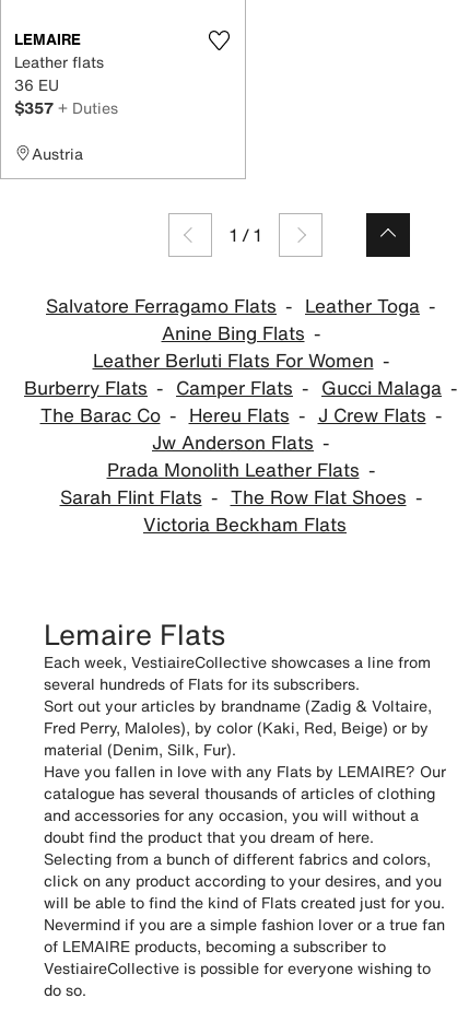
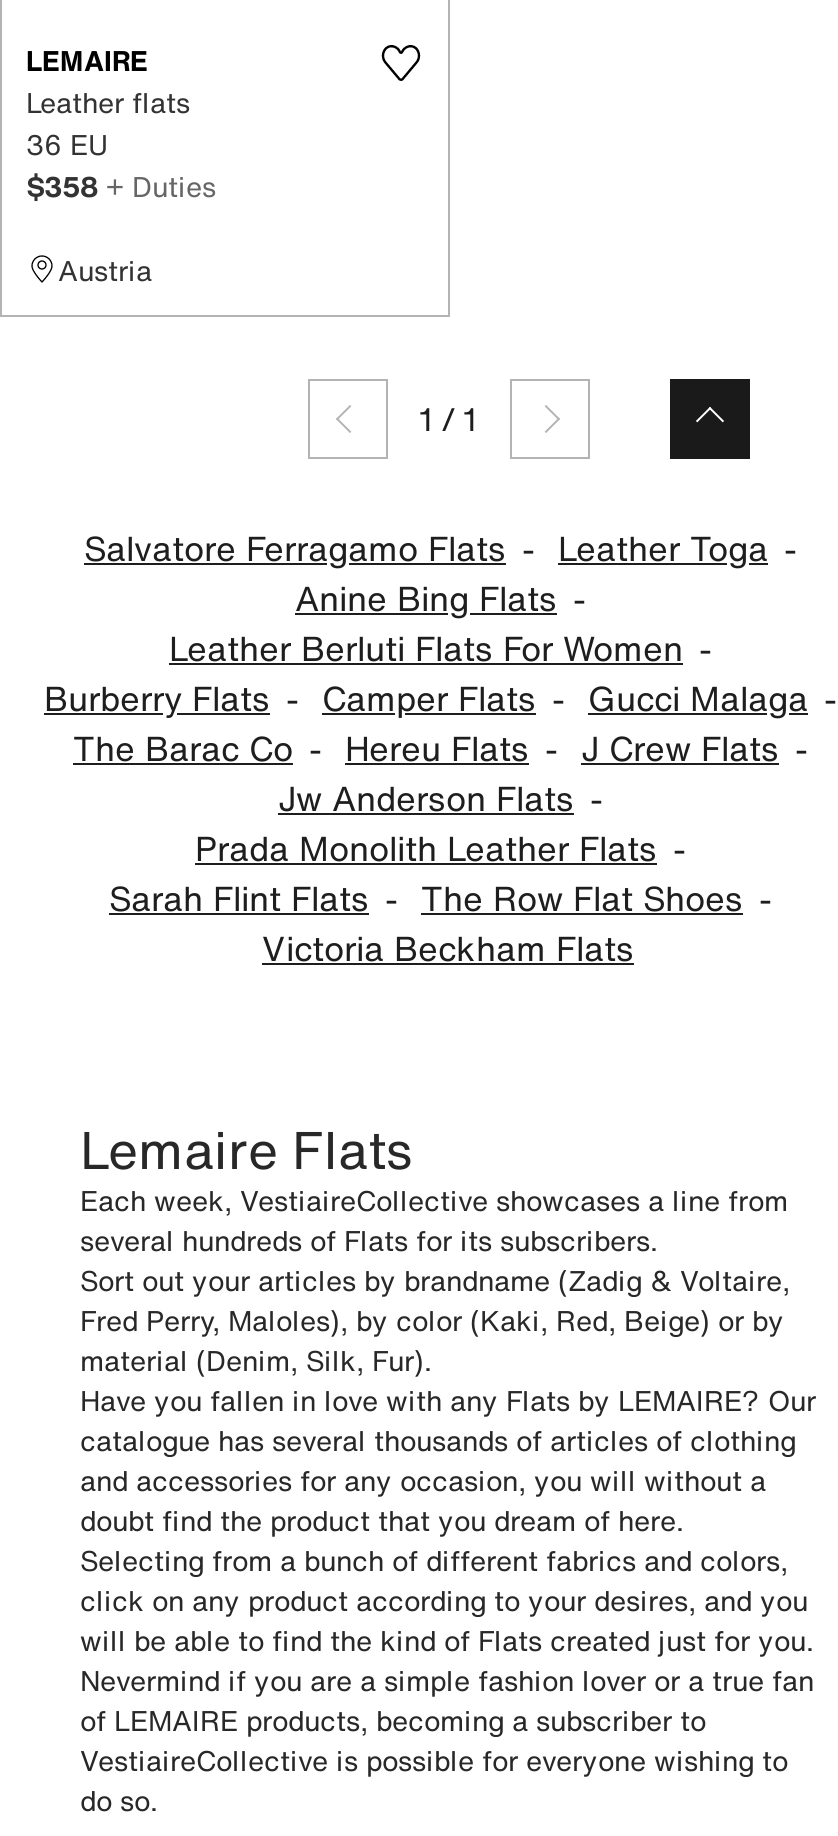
[14,96,118,119] $357 + Duties -> [26,164,216,206] $358 + Duties

